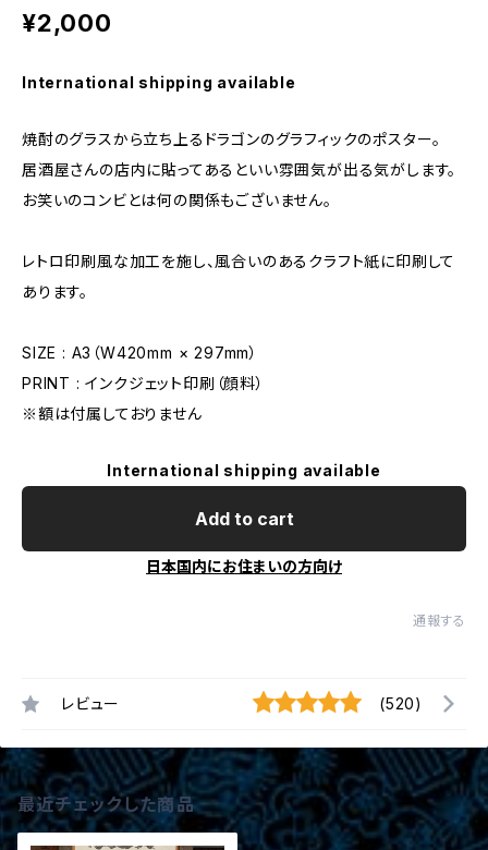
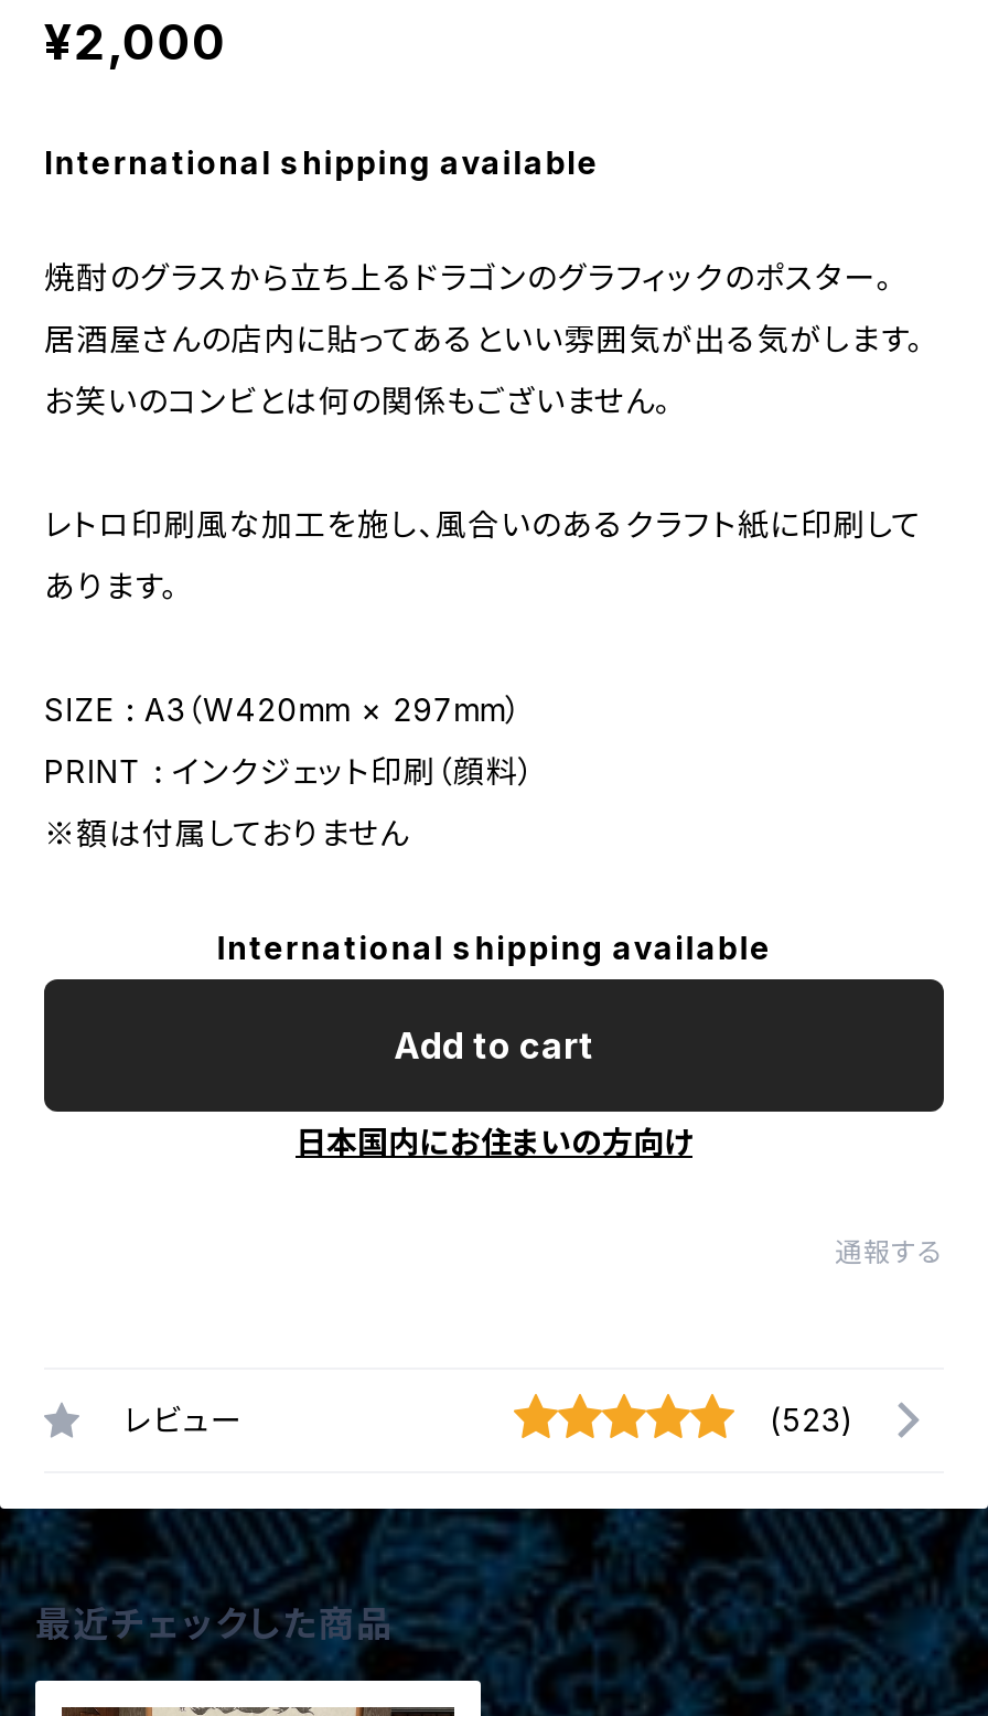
[379,694,423,713] (520) -> [770,1401,856,1438] (523)

